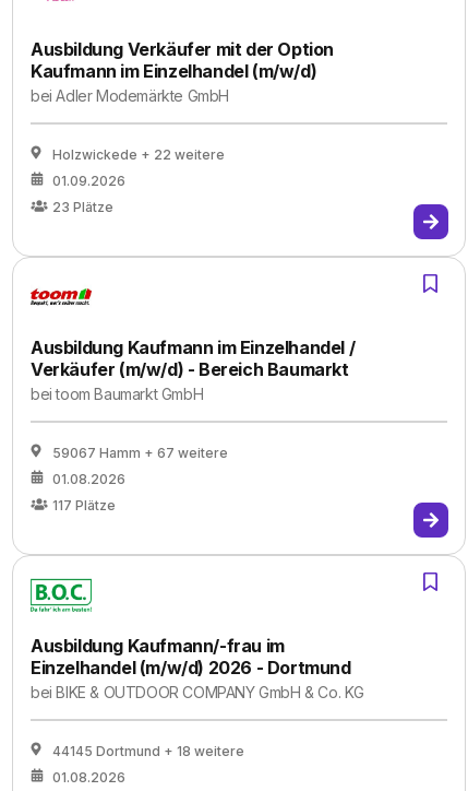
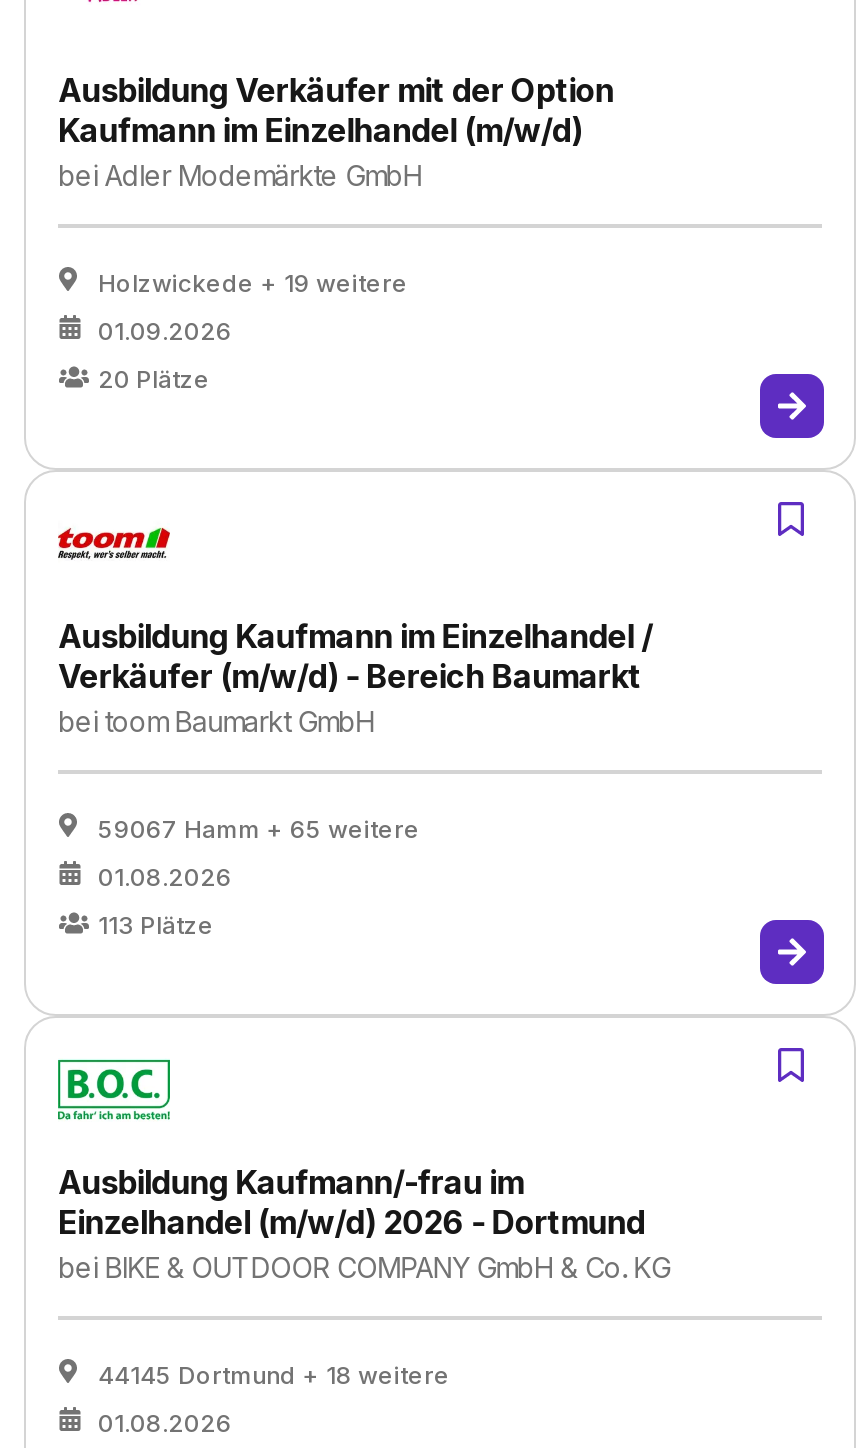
[52,146,225,163] Holzwickede + 22 weitere -> [98,268,408,298] Holzwickede + 19 weitere
[52,199,113,215] 23 Plätze -> [98,364,210,394] 20 Plätze
[52,445,228,461] 59067 Hamm + 67 weitere -> [98,814,420,844] 59067 Hamm + 65 weitere
[52,497,116,513] 117 Plätze -> [98,910,214,940] 113 Plätze

